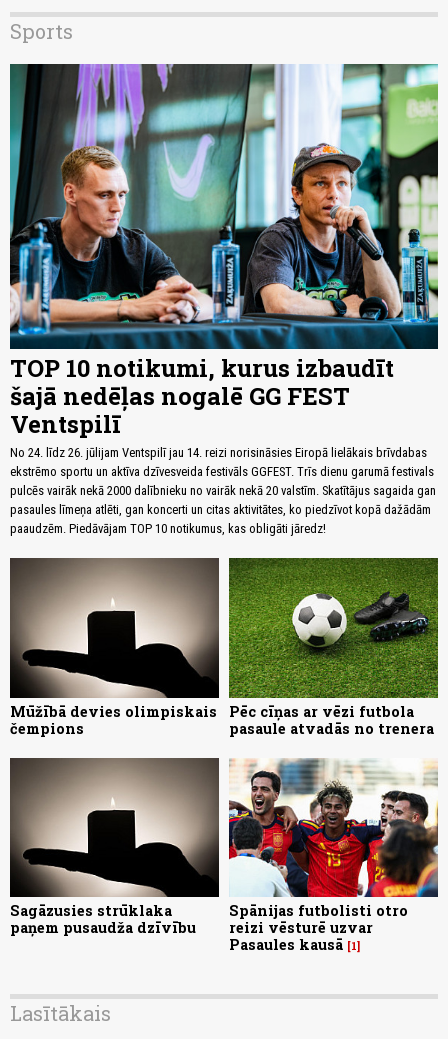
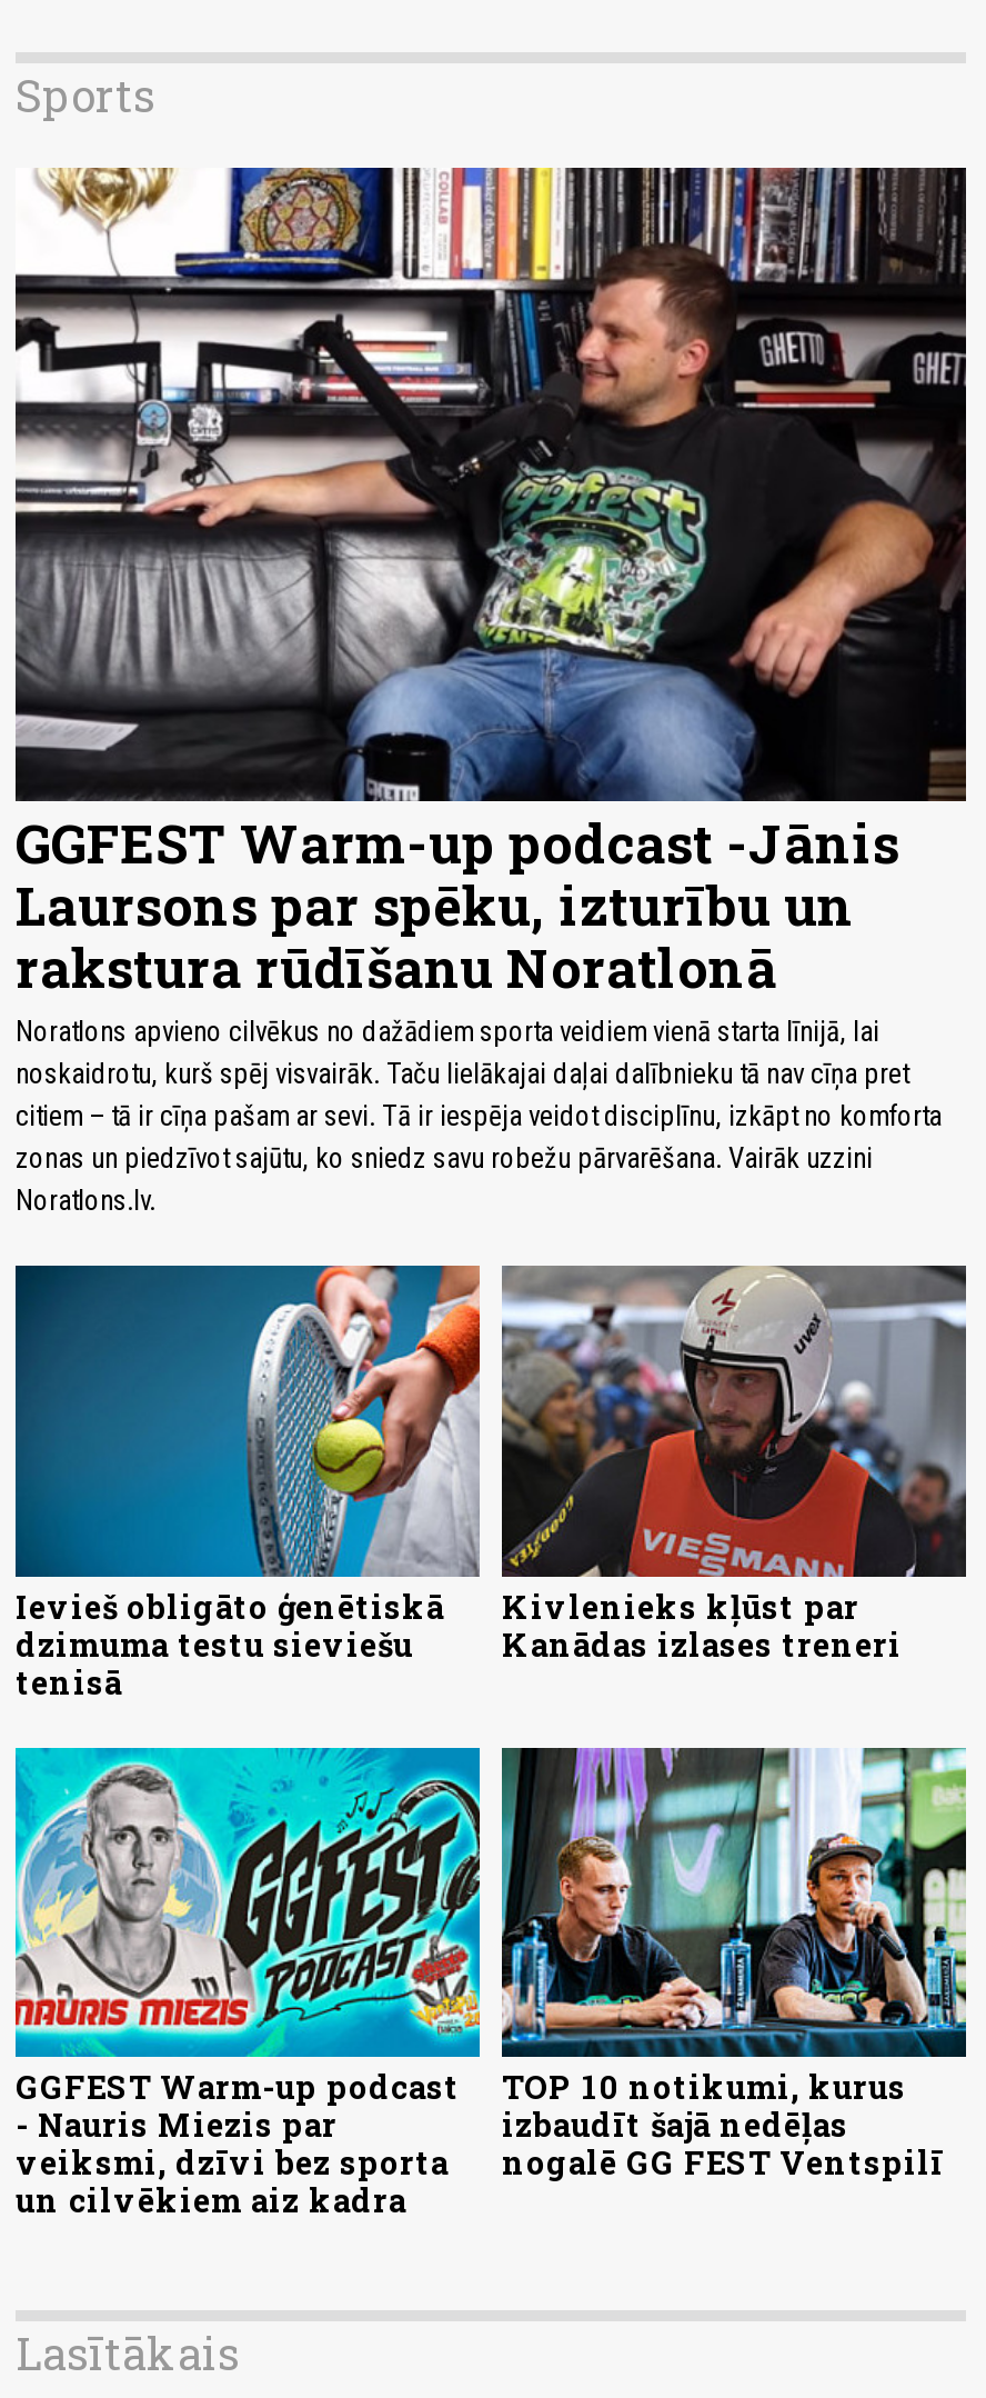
[9,63,439,536] [image] | TOP 10 notikumi, kurus izbaudīt | šajā nedēļas nogalē GG FEST | Ventspilī | No 24. līdz 26. jūlijam Ventspilī jau 14. reizi norisināsies Eiropā lielākais brīvdabas | ekstrēmo sportu un aktīva dzīvesveida festivāls GGFEST. Trīs dienu garumā festivals | pulcēs vairāk nekā 2000 dalībnieku no vairāk nekā 20 valstīm. Skatītājus sagaida gan | pasaules līmeņa atlēti, gan koncerti un citas aktivitātes, ko piedzīvot kopā dažādām | paaudzēm. Piedāvājam TOP 10 notikumus, kas obligāti jāredz! -> [13,166,968,1218] [image] | GGFEST Warm-up podcast -Jānis | Laursons par spēku, izturību un | rakstura rūdīšanu Noratlonā | Noratlons apvieno cilvēkus no dažādiem sporta veidiem vienā starta līnijā, lai | noskaidrotu, kurš spēj visvairāk. Taču lielākajai daļai dalībnieku tā nav cīņa pret | citiem – tā ir cīņa pašam ar sevi. Tā ir iespēja veidot disciplīnu, izkāpt no komforta | zonas un piedzīvot sajūtu, ko sniedz savu robežu pārvarēšana. Vairāk uzzini | Noratlons.lv.
[10,557,219,660] [image] -> [16,1310,482,1568] [image]
[228,557,438,738] [image] | Pēc cīņas ar vēzi futbola | pasaule atvadās no trenera -> [500,1268,966,1665] [image] | Kivlenieks kļūst par | Kanādas izlases treneri
[10,702,217,738] Mūžībā devies olimpiskais | čempions -> [16,1585,444,1703] Ievieš obligāto ģenētiskā | dzimuma testu sieviešu | tenisā
[9,757,220,937] [image] | Sagāzusies strūklaka | paņem pusaudža dzīvību -> [13,1746,482,2222] [image] | GGFEST Warm-up podcast | - Nauris Miezis par | veiksmi, dzīvi bez sporta | un cilvēkiem aiz kadra
[228,758,439,954] [image] | Spānijas futbolisti otro | reizi vēsturē uzvar | Pasaules kausā 1 -> [500,1757,968,2184] [image] | TOP 10 notikumi, kurus | izbaudīt šajā nedēļas | nogalē GG FEST Ventspilī

